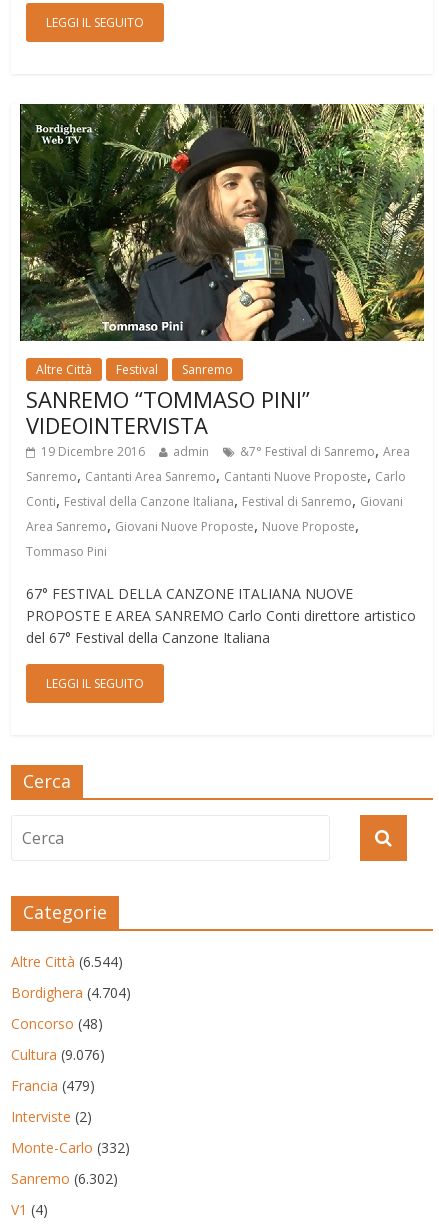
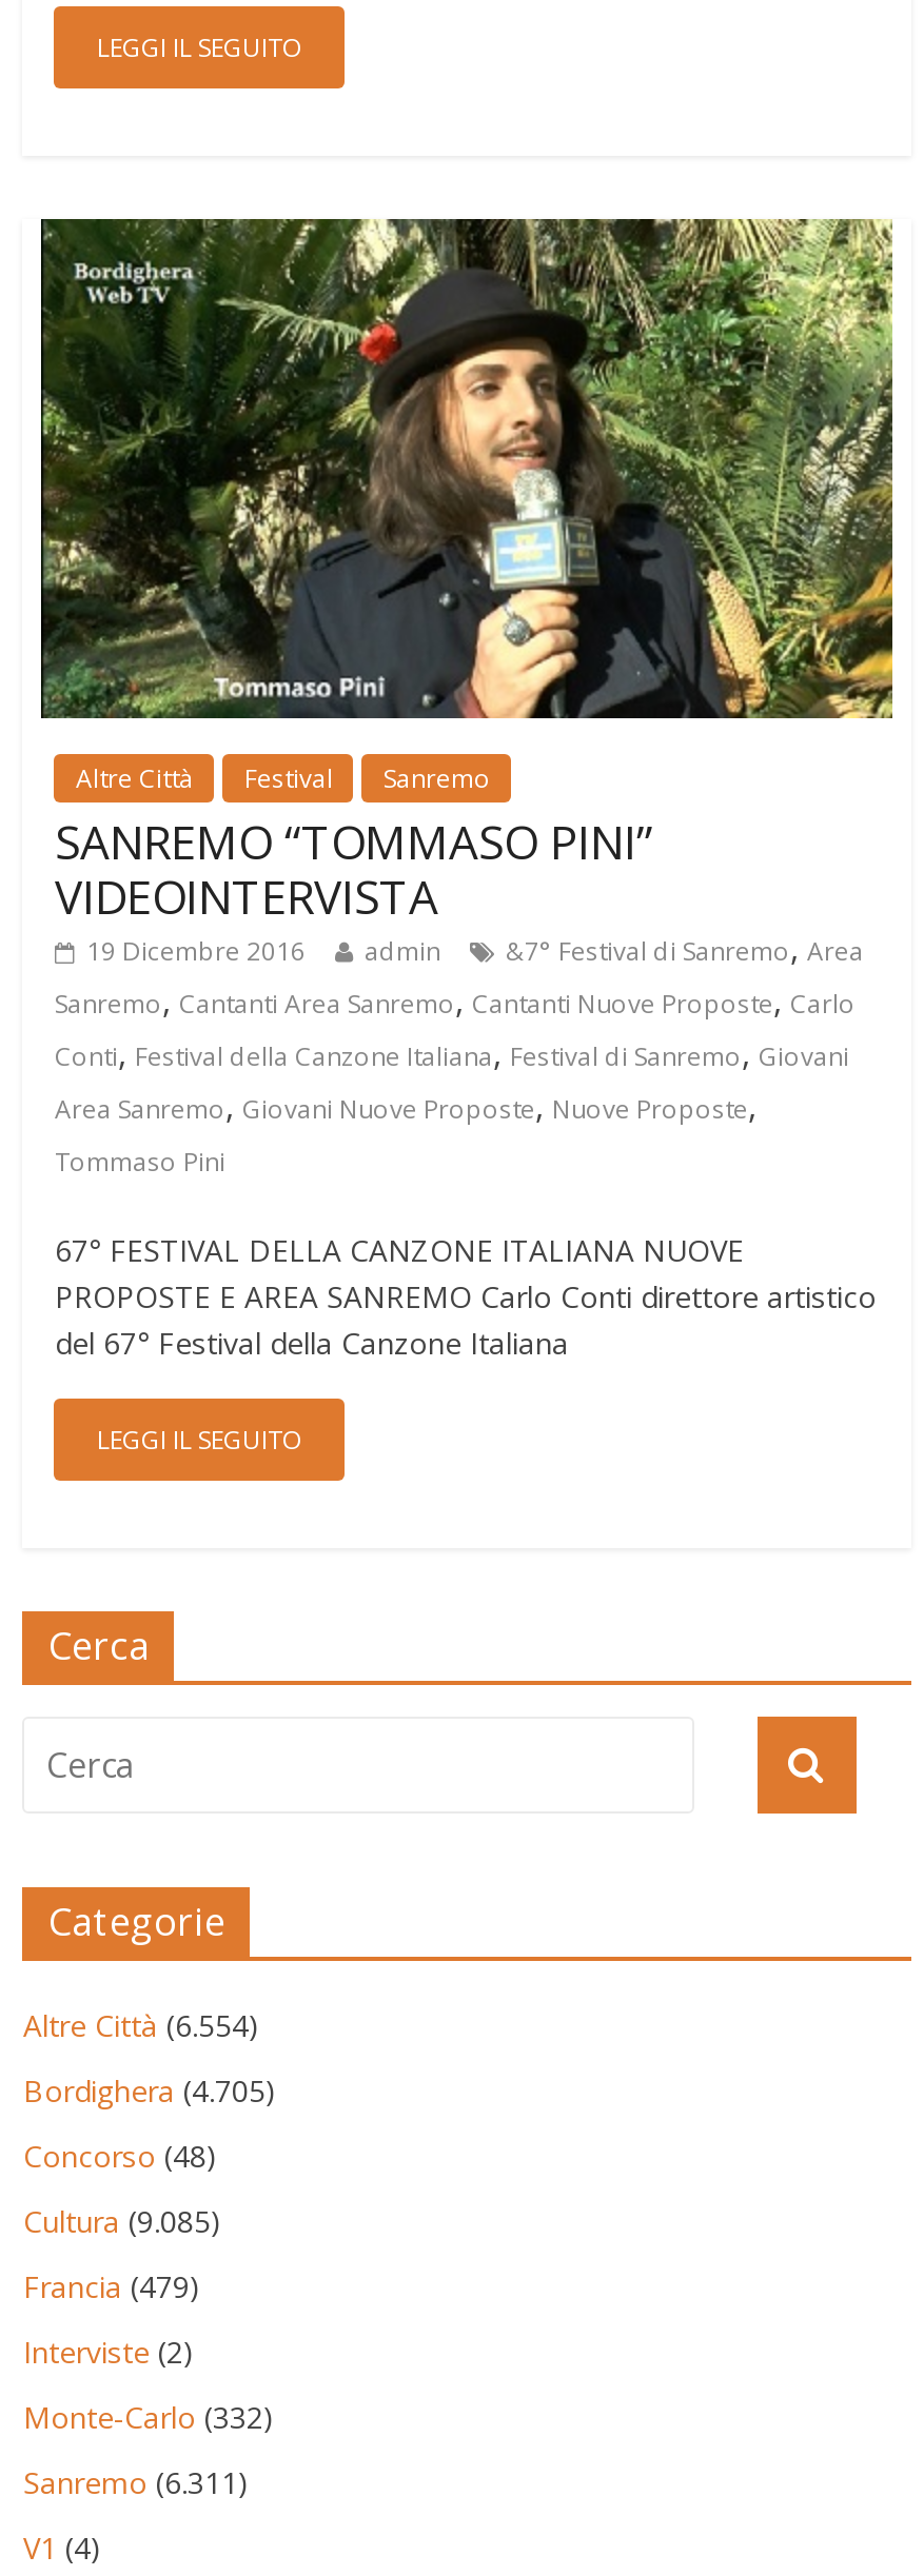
[11,952,123,971] Altre Città (6.544) -> [23,2004,259,2044] Altre Città (6.554)
[11,983,131,1002] Bordighera (4.704) -> [23,2070,276,2110] Bordighera (4.705)
[11,1045,105,1064] Cultura (9.076) -> [23,2200,221,2240] Cultura (9.085)
[11,1169,118,1188] Sanremo (6.302) -> [23,2461,248,2501] Sanremo (6.311)

